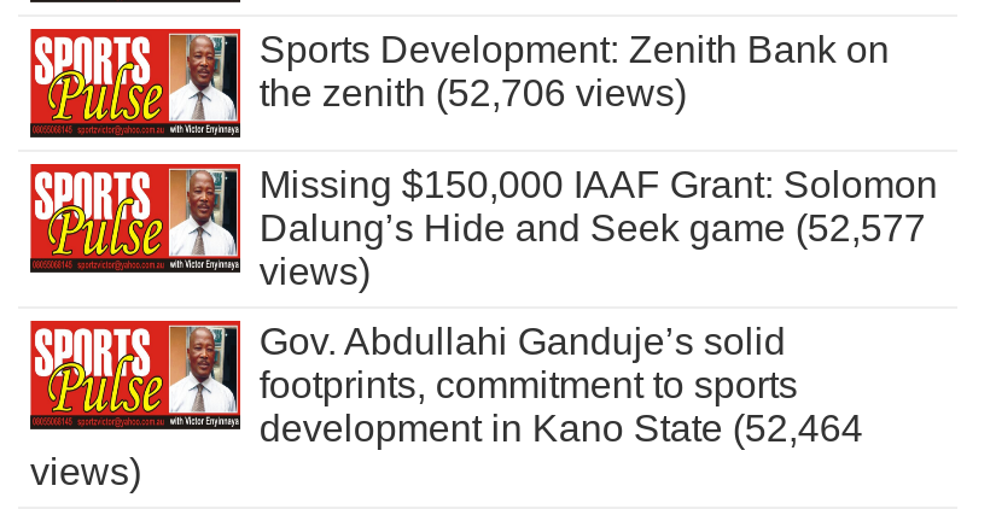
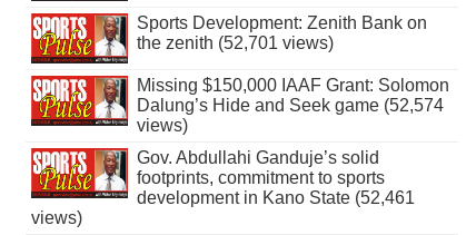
[259,71,686,112] the zenith (52,706 views) -> [137,33,333,52] the zenith (52,701 views)
[259,206,925,248] Dalung’s Hide and Seek game (52,577 -> [137,95,444,114] Dalung’s Hide and Seek game (52,574
[259,407,863,448] development in Kano State (52,464 -> [137,188,415,207] development in Kano State (52,461

